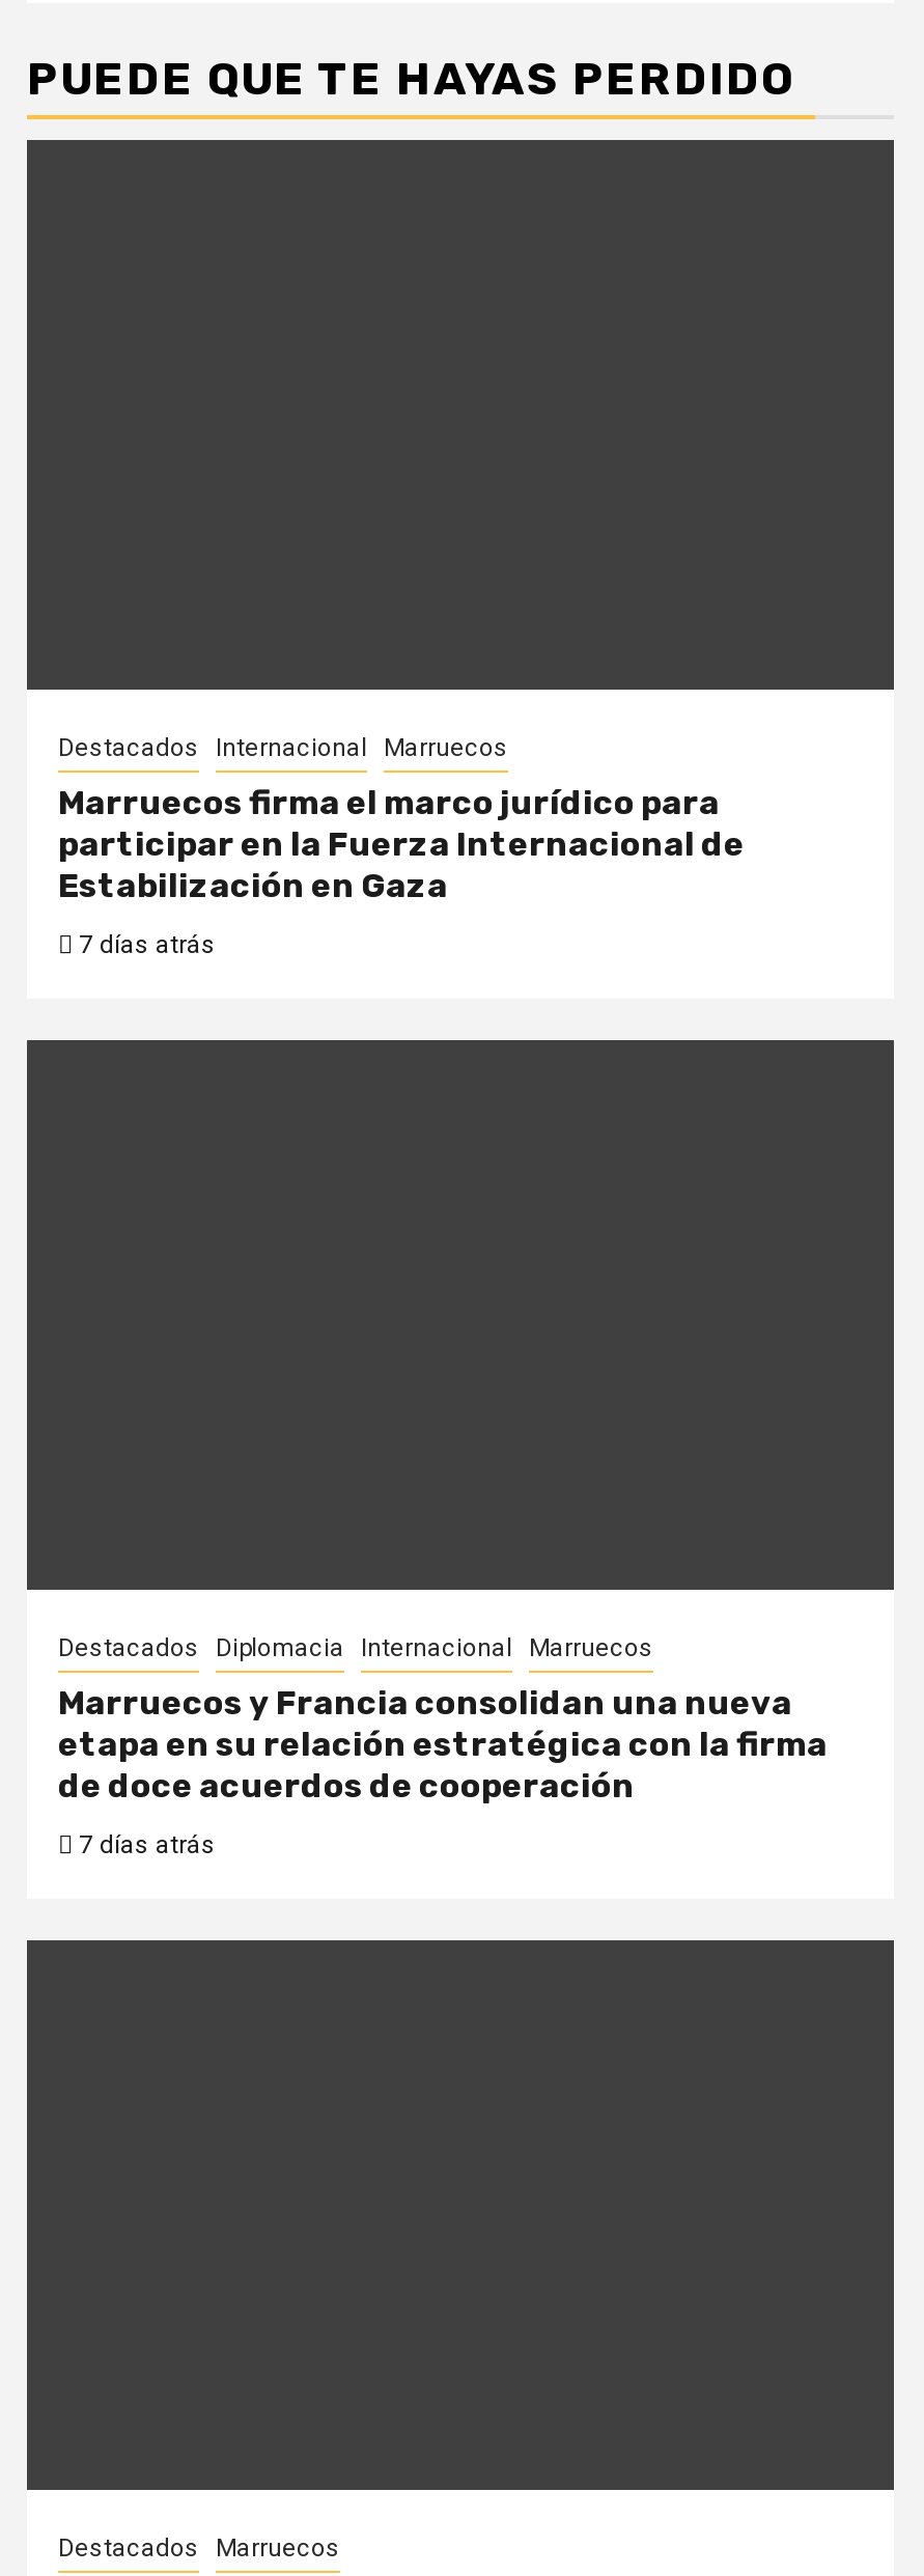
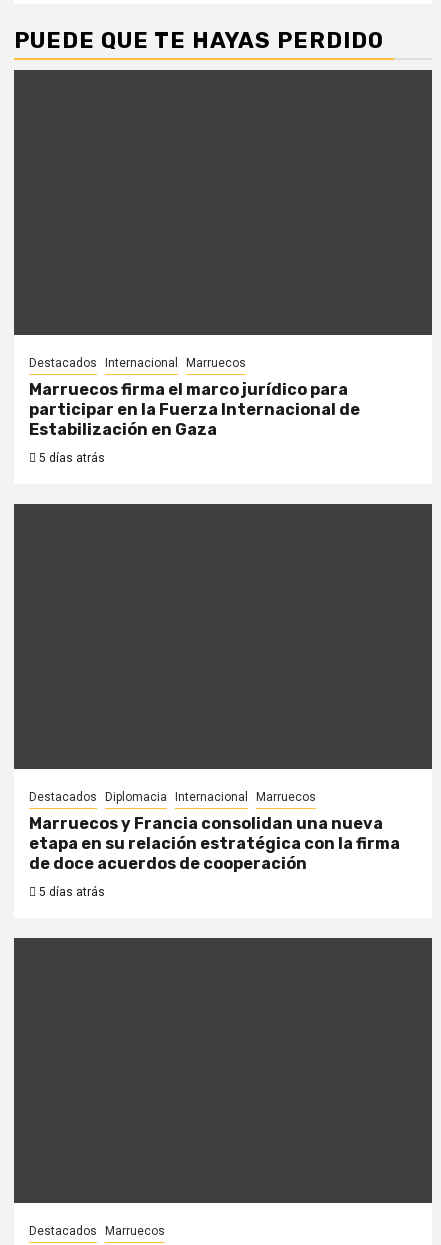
[73,930,216,959] 7 días atrás -> [36,450,105,464] 5 días atrás
[73,1830,216,1859] 7 días atrás -> [36,884,105,898] 5 días atrás

